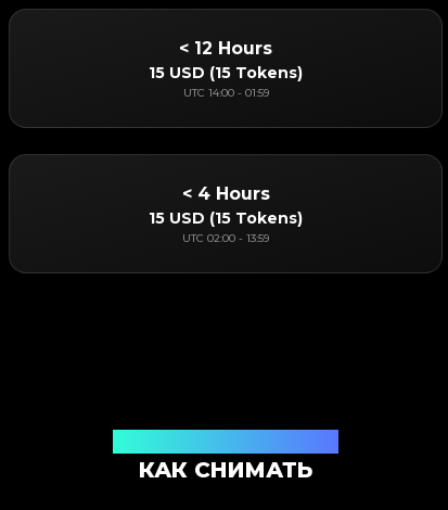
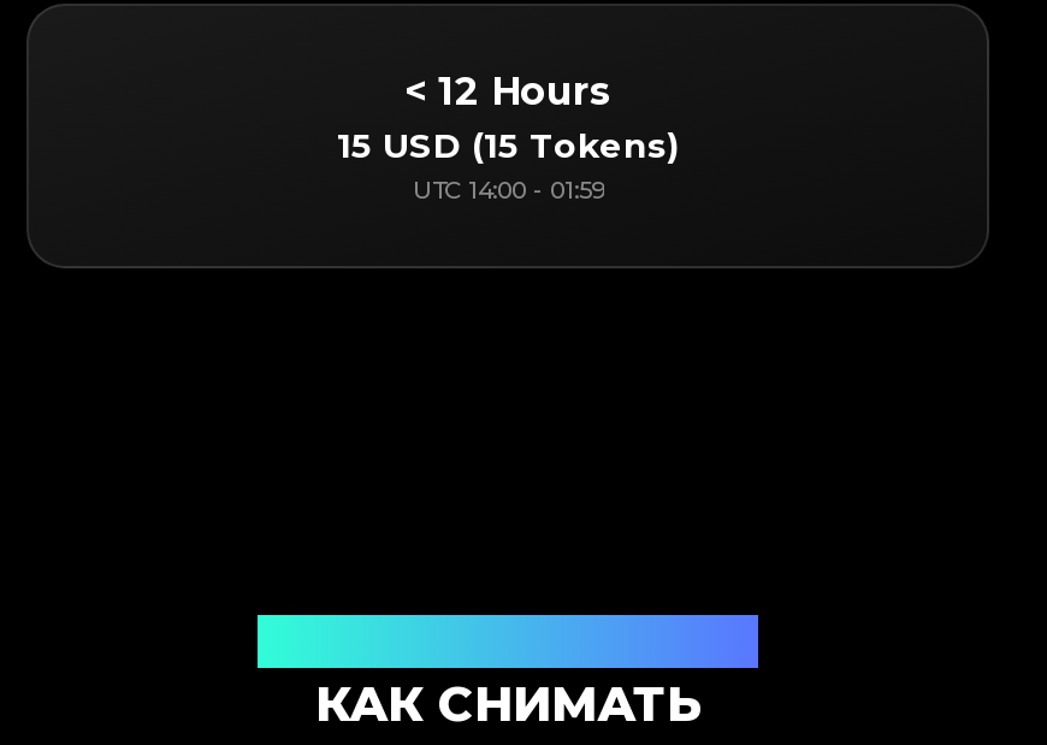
[149,184,303,245] < 4 Hours | 15 USD (15 Tokens) | UTC 02:00 - 13:59 -> none

